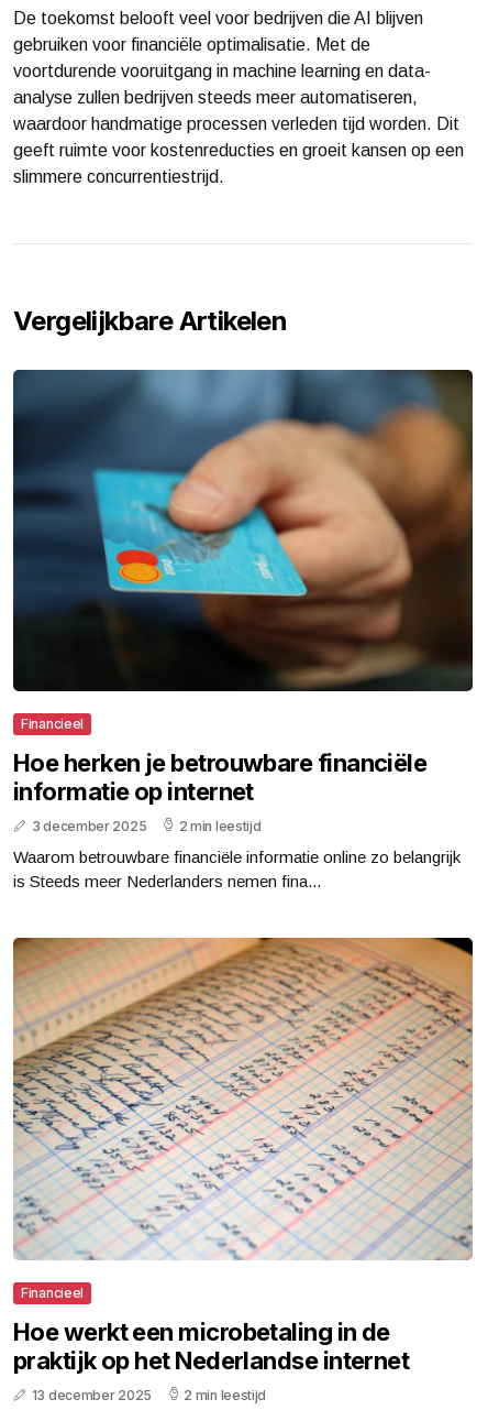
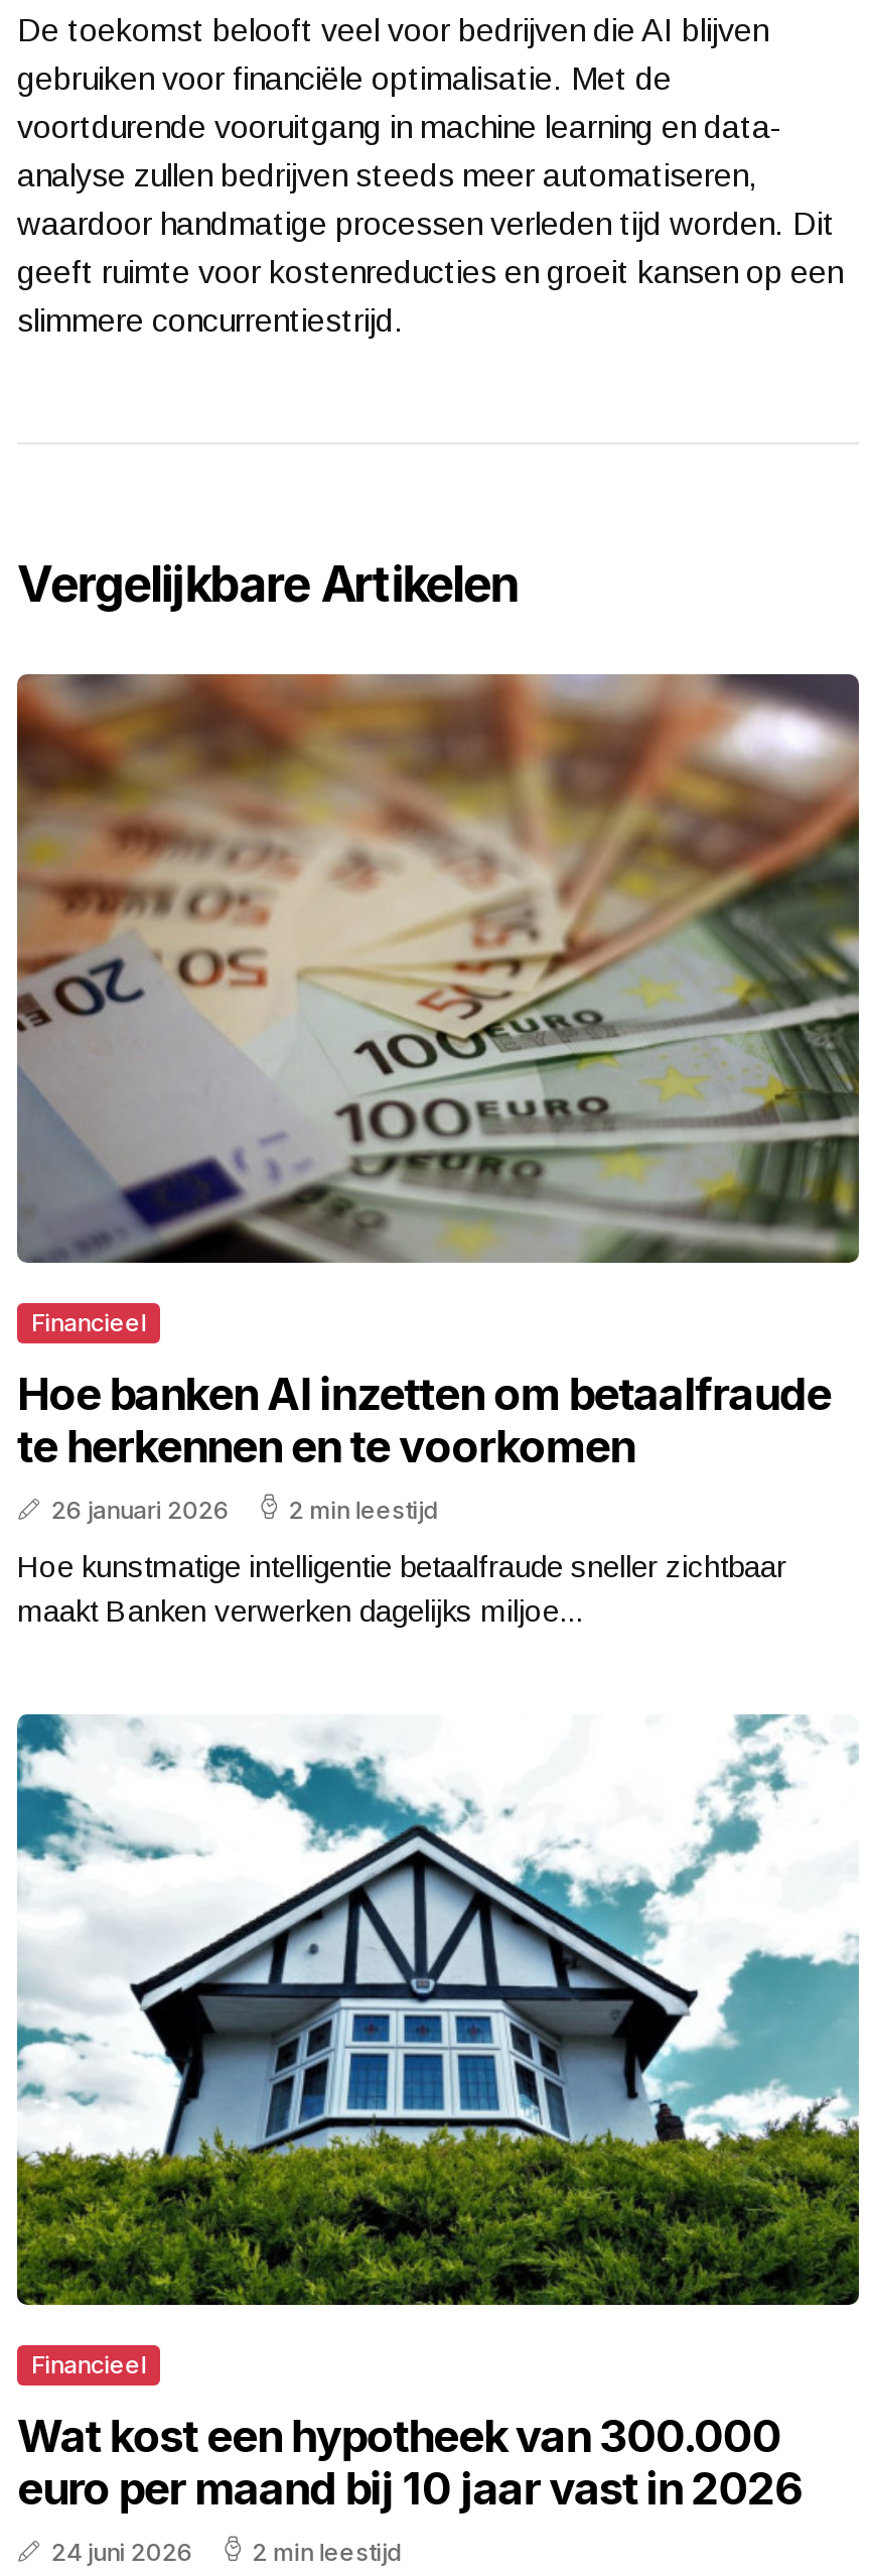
[12,369,474,692] [image] -> [15,672,861,1265] [image]
[13,749,427,835] Hoe herken je betrouwbare financiële | informatie op internet | 3 december 2025 -> [17,1368,831,1525] Hoe banken AI inzetten om betaalfraude | te herkennen en te voorkomen | 26 januari 2026
[13,848,461,891] Waarom betrouwbare financiële informatie online zo belangrijk | is Steeds meer Nederlanders nemen fina... -> [17,1550,786,1628] Hoe kunstmatige intelligentie betaalfraude sneller zichtbaar | maakt Banken verwerken dagelijks miljoe...
[12,937,474,1260] [image] -> [15,1712,861,2307] [image]
[13,1317,409,1403] Hoe werkt een microbetaling in de | praktijk op het Nederlandse internet | 13 december 2025 -> [17,2410,802,2567] Wat kost een hypotheek van 300.000 | euro per maand bij 10 jaar vast in 2026 | 24 juni 2026

